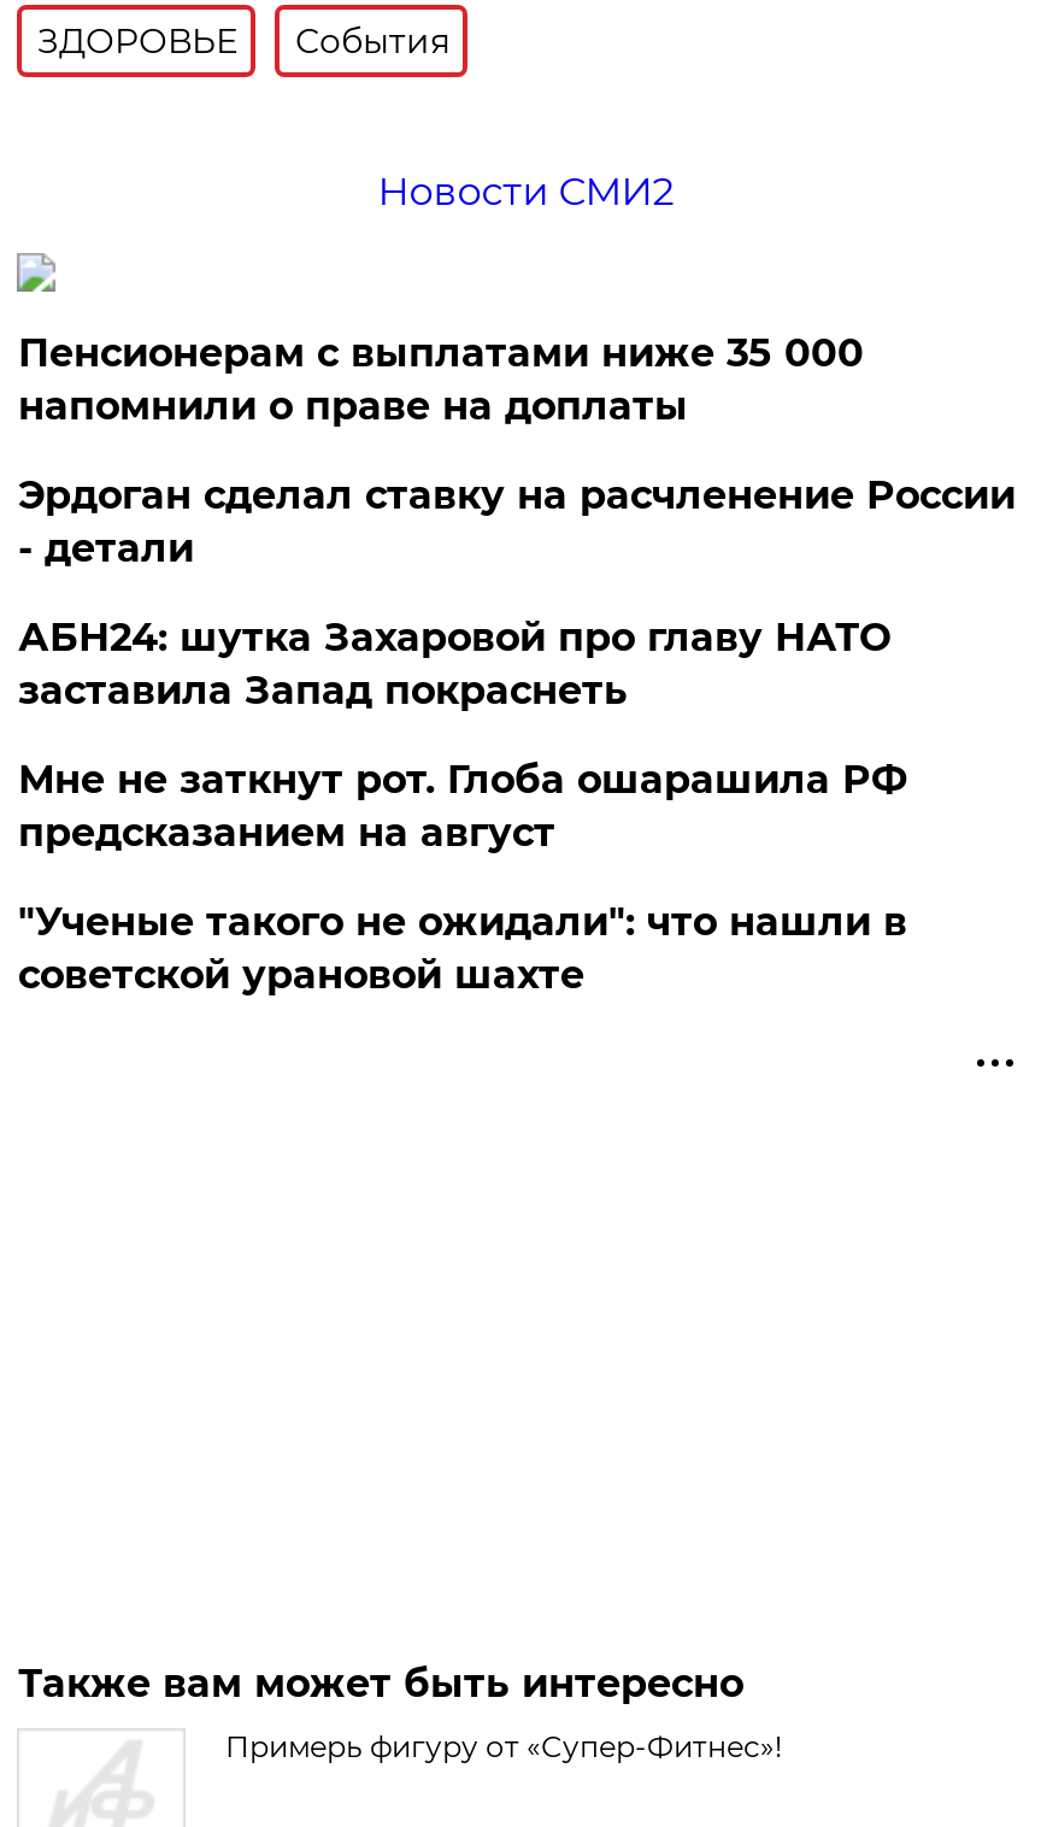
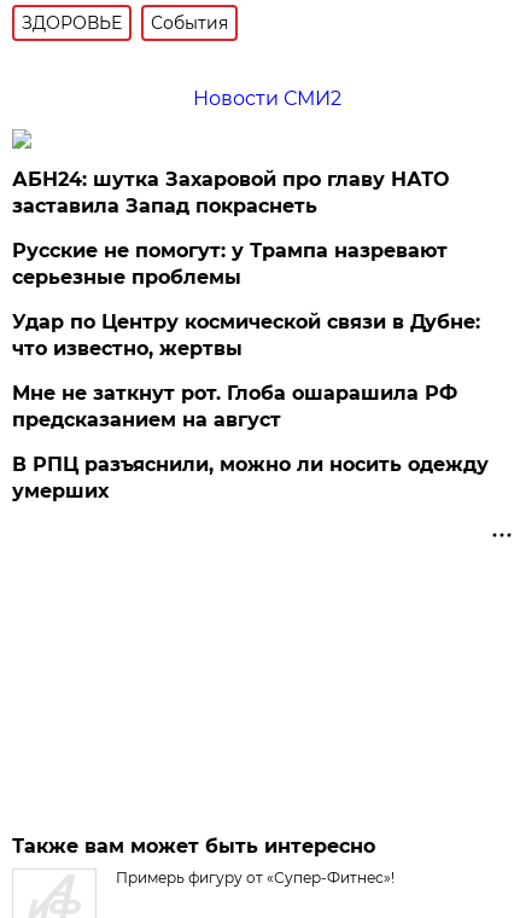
[18,330,1015,571] Пенсионерам с выплатами ниже 35 000 | напомнили о праве на доплаты | Эрдоган сделал ставку на расчленение России | - детали -> none
moved [18,615,890,713] -> [13,168,449,217]: АБН24: шутка Захаровой про главу НАТО | заставила Запад покраснеть
none -> [13,239,481,360] Русские не помогут: у Трампа назревают | серьезные проблемы | Удар по Центру космической связи в Дубне: | что известно, жертвы
[18,899,907,998] "Ученые такого не ожидали": что нашли в | советской урановой шахте -> [13,453,489,502] В РПЦ разъяснили, можно ли носить одежду | умерших

